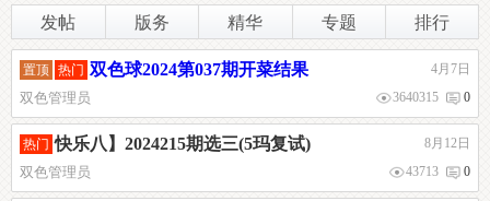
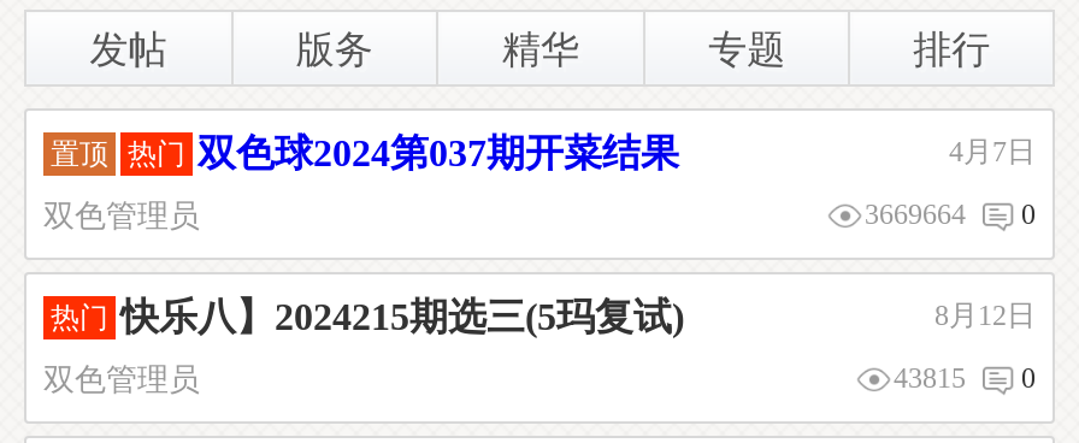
[393,90,470,105] 3640315 0 -> [865,197,1036,231] 3669664 0
[406,164,470,179] 43713 0 -> [894,361,1036,395] 43815 0

